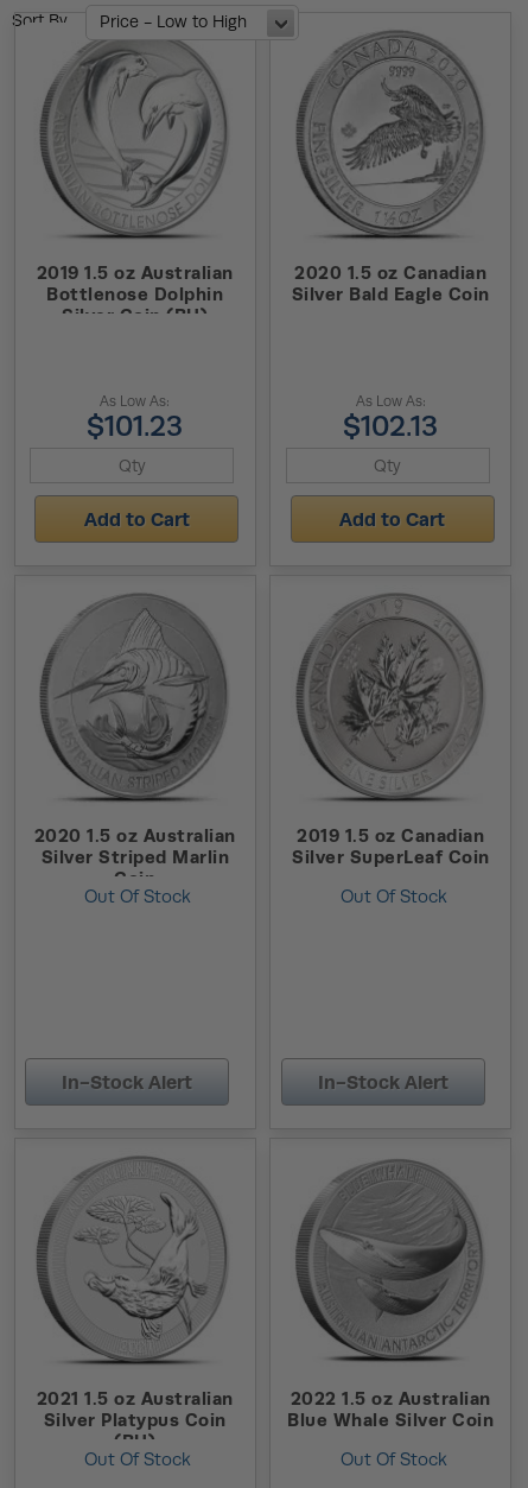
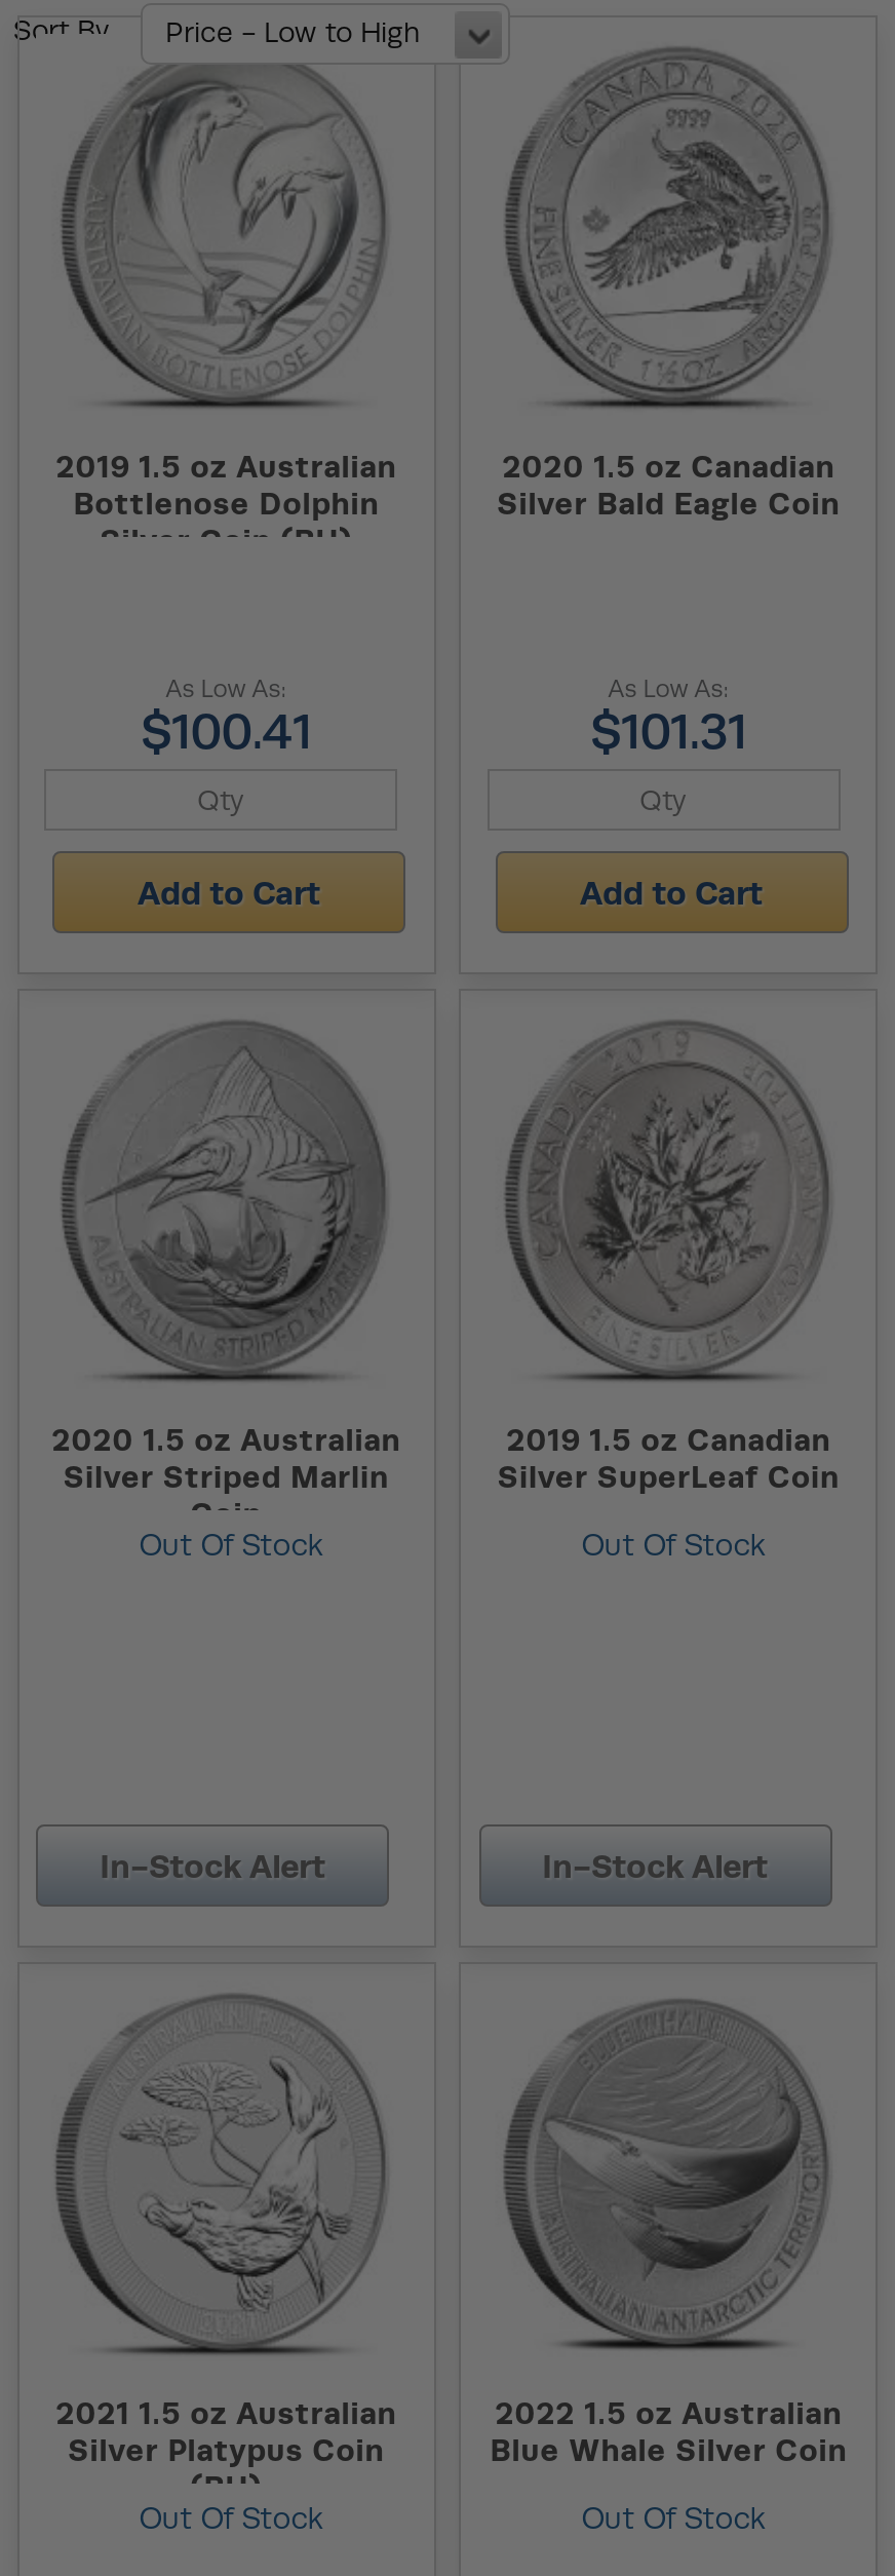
[87,410,183,442] $101.23 -> [141,703,311,759] $100.41
[343,410,438,442] $102.13 -> [591,703,747,759] $101.31

